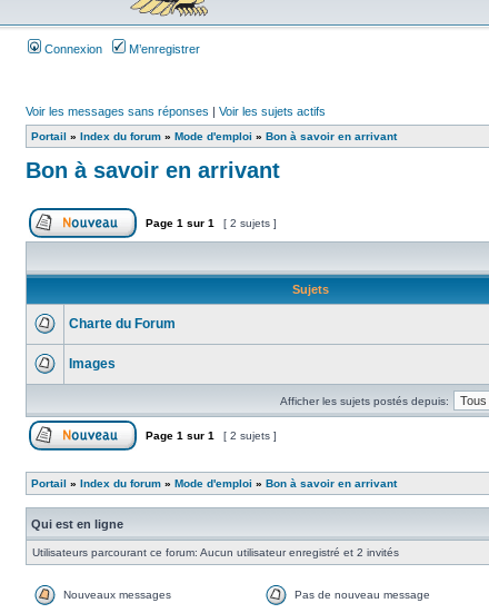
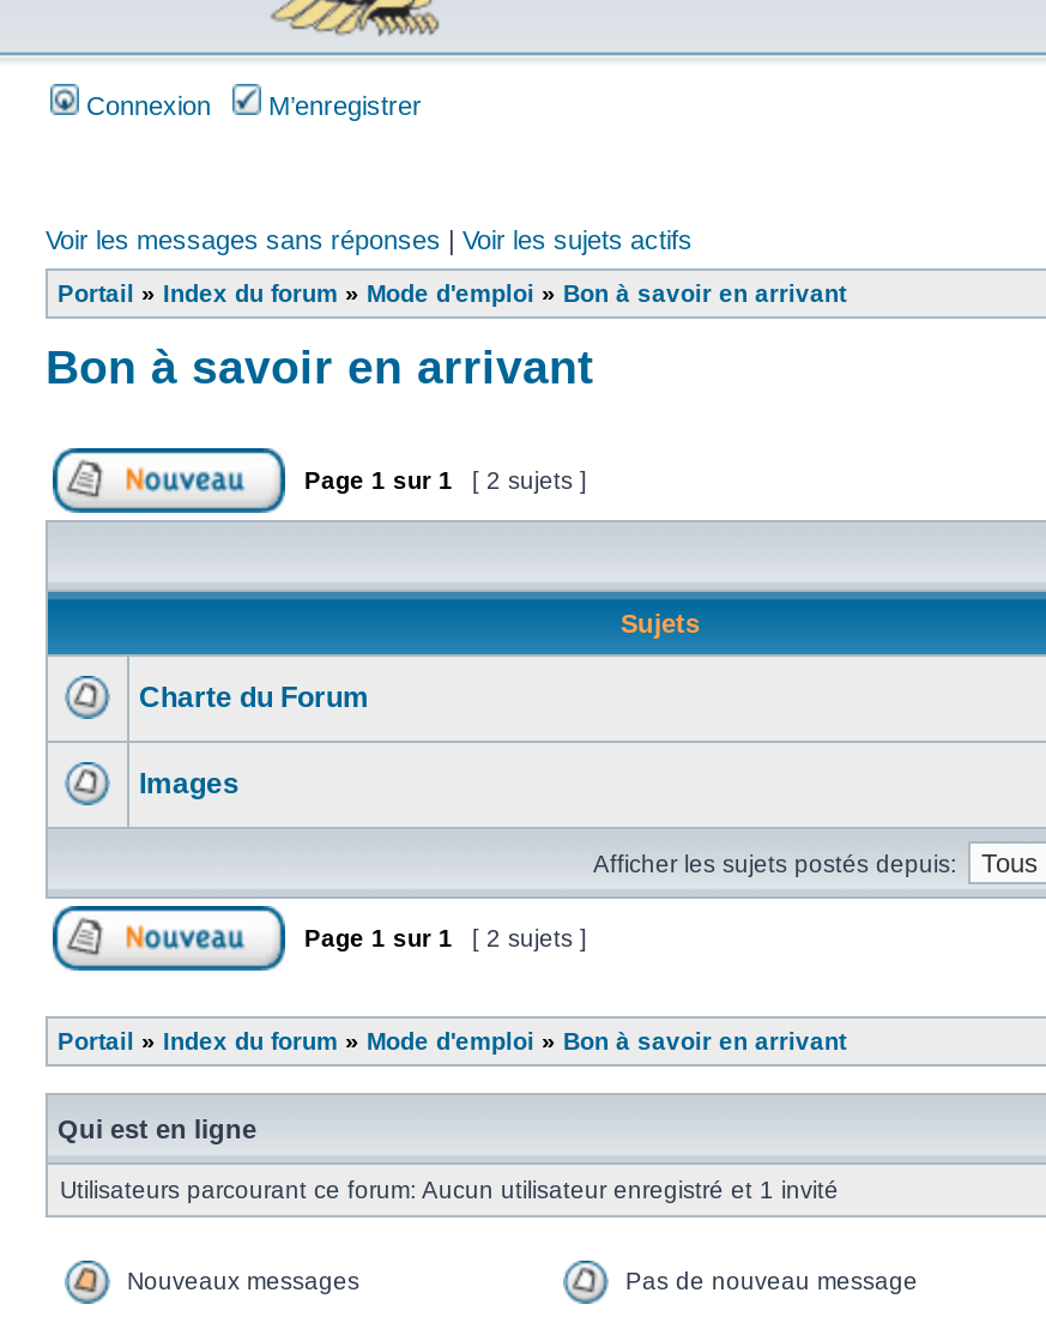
[32,546,399,558] Utilisateurs parcourant ce forum: Aucun utilisateur enregistré et 2 invités -> [60,1177,839,1203] Utilisateurs parcourant ce forum: Aucun utilisateur enregistré et 1 invité

